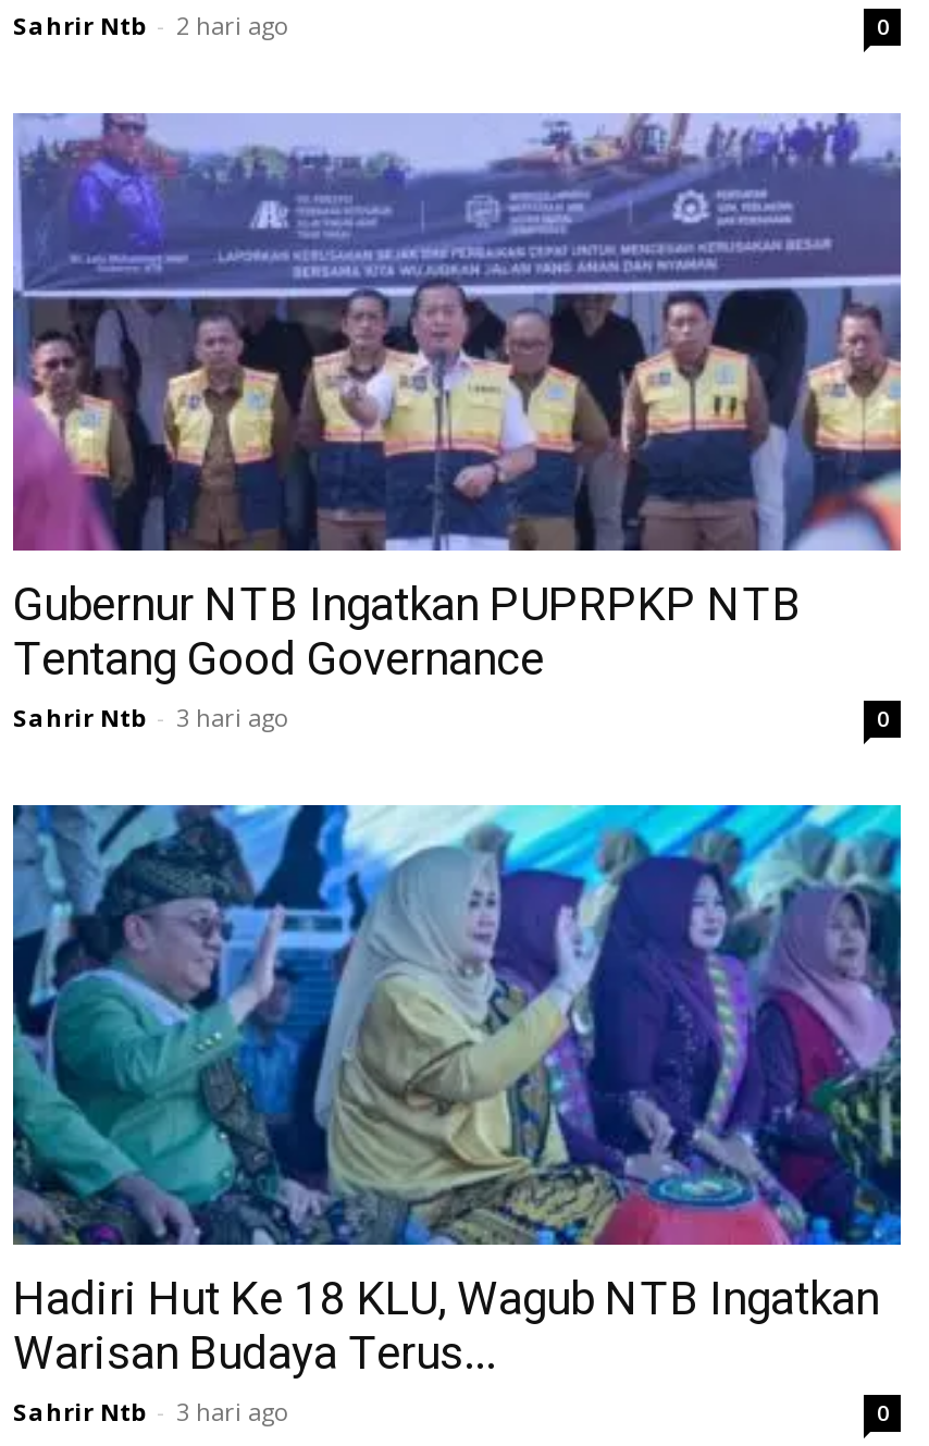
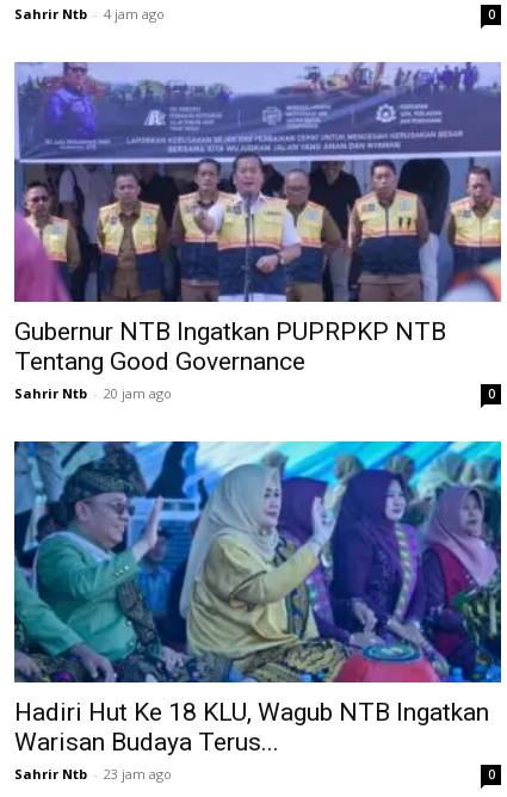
[13,8,289,41] Sahrir Ntb - 2 hari ago -> [14,4,165,22] Sahrir Ntb - 4 jam ago
[13,701,289,734] Sahrir Ntb - 3 hari ago -> [14,384,172,402] Sahrir Ntb - 20 jam ago
[13,1394,289,1427] Sahrir Ntb - 3 hari ago -> [14,764,172,782] Sahrir Ntb - 23 jam ago

